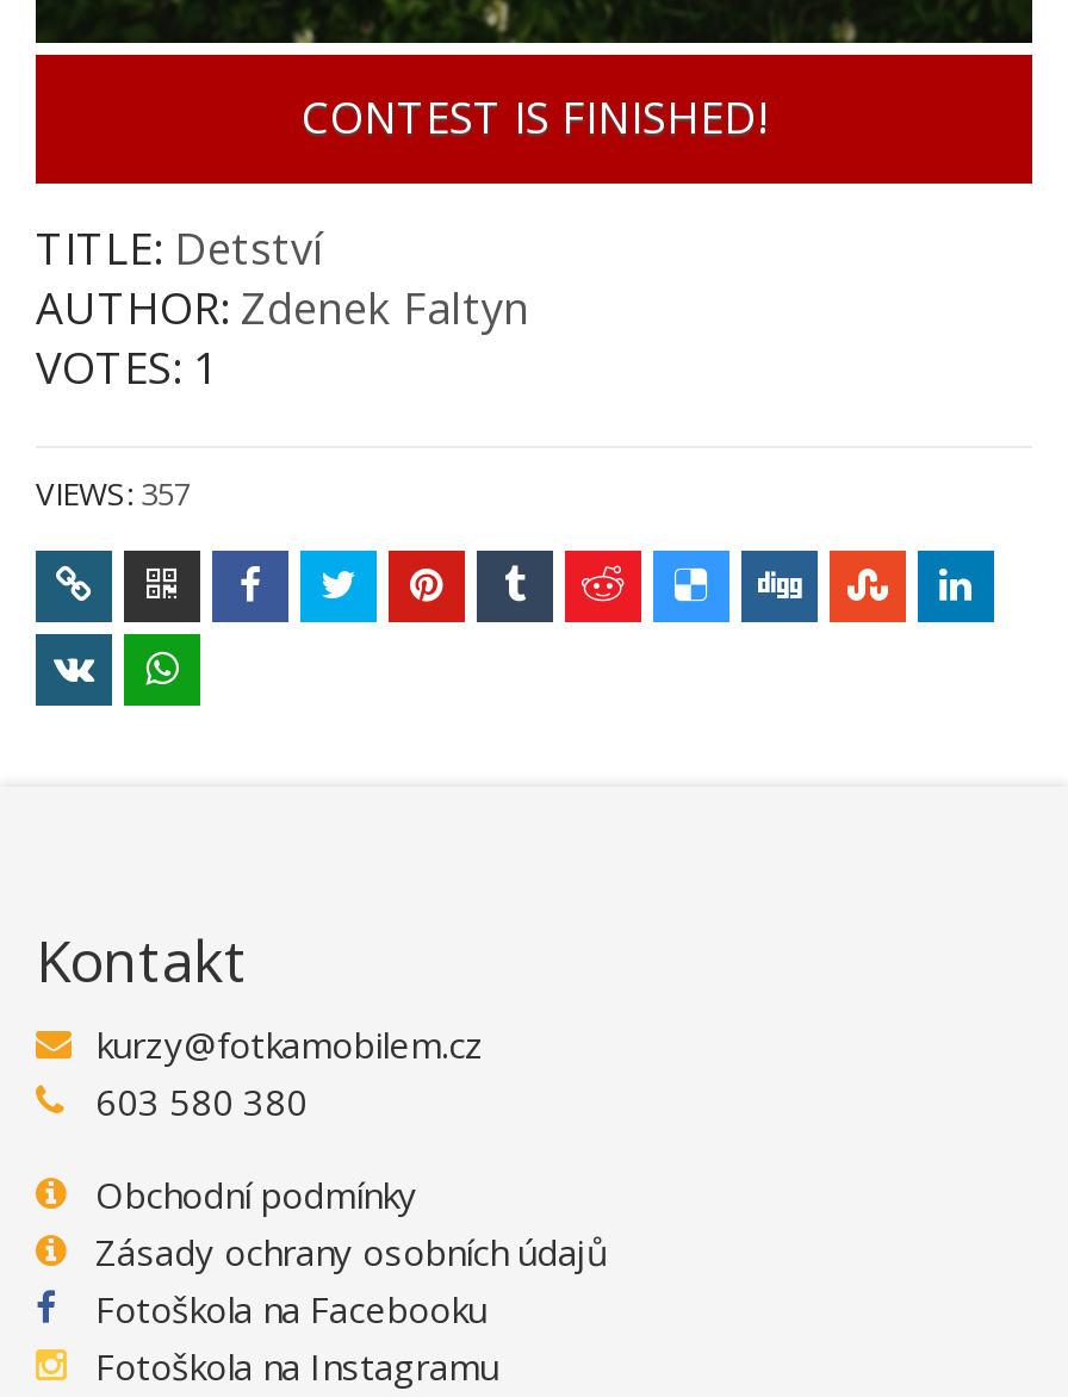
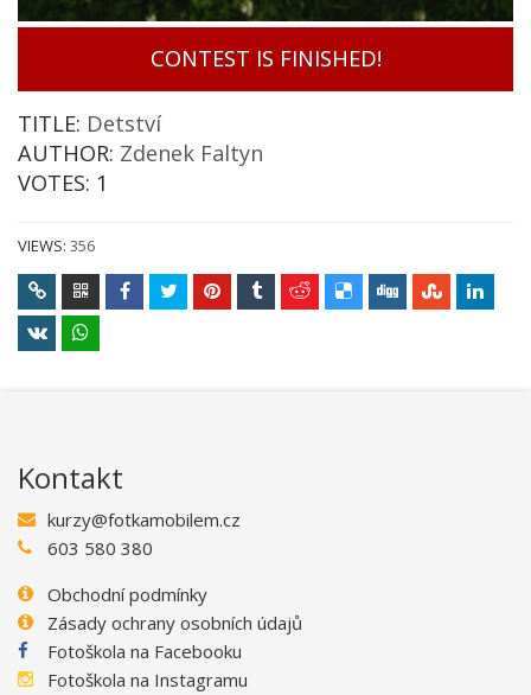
[36,473,191,516] VIEWS: 357 -> [18,235,95,257] VIEWS: 356

